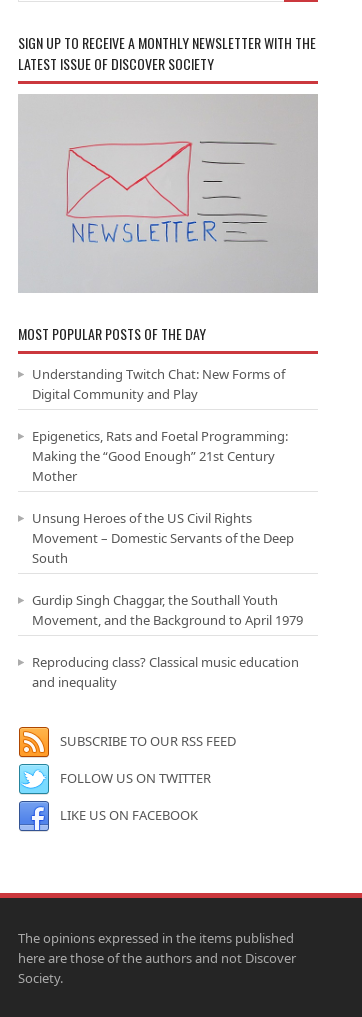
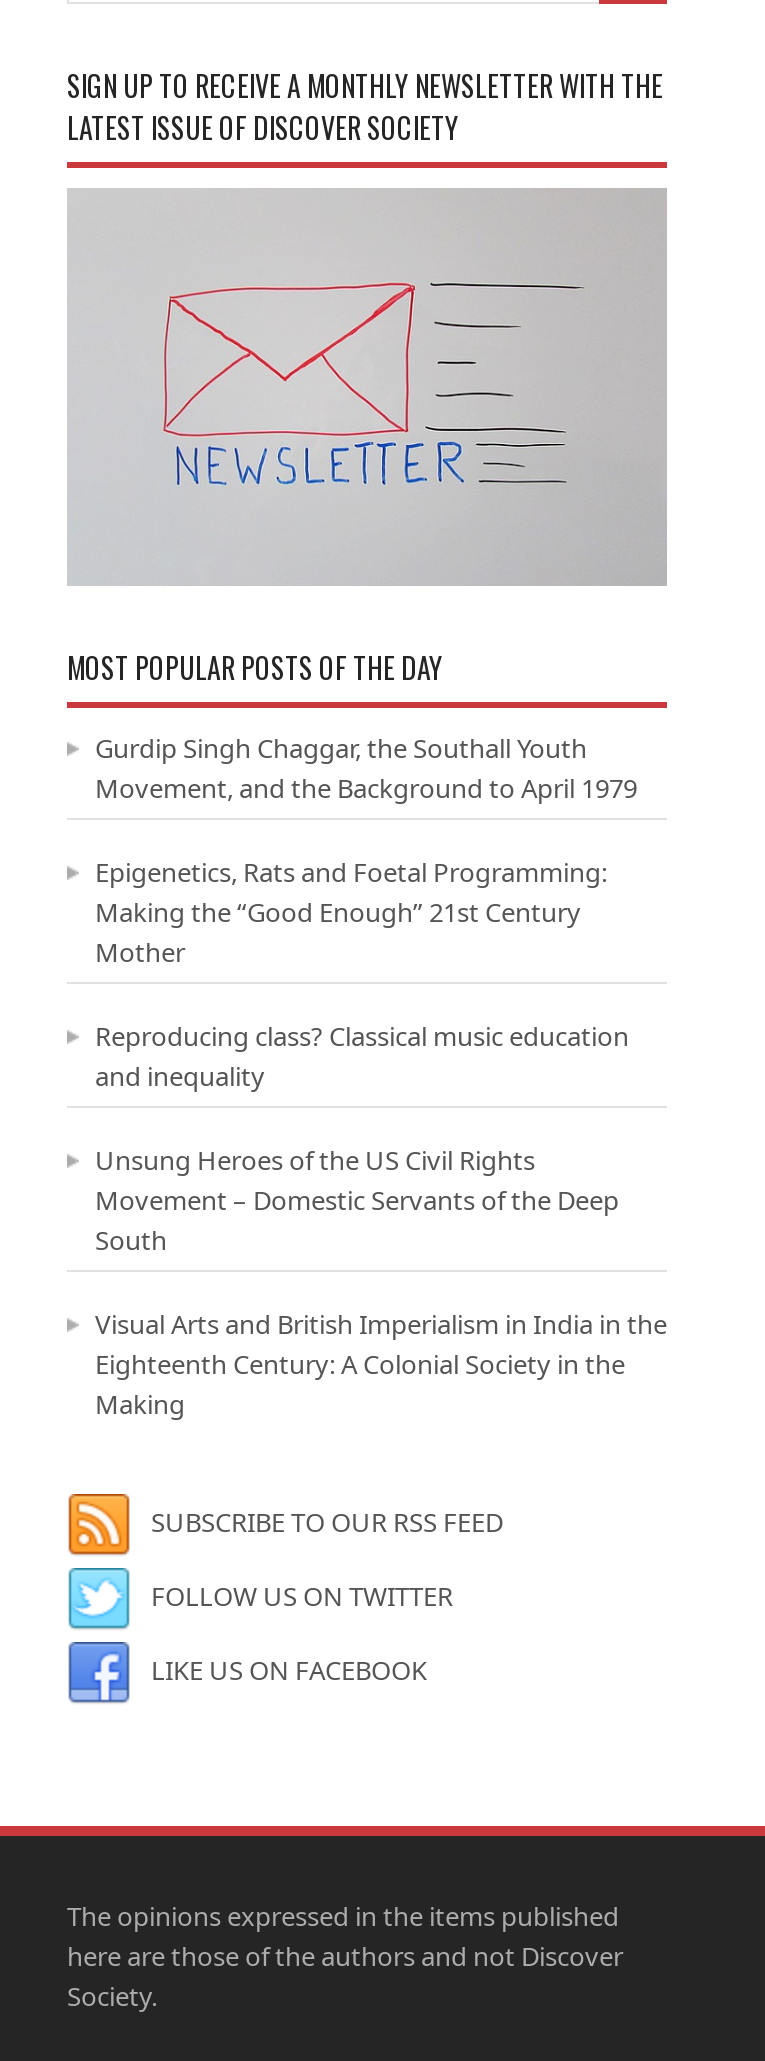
[32,365,285,403] Understanding Twitch Chat: New Forms of | Digital Community and Play -> none
moved [32,509,294,567] -> [95,1143,619,1259]: Unsung Heroes of the US Civil Rights | Movement – Domestic Servants of the Deep | South
none -> [95,1307,667,1423] Visual Arts and British Imperialism in India in the | Eighteenth Century: A Colonial Society in the | Making
moved [32,591,303,629] -> [95,731,637,807]: Gurdip Singh Chaggar, the Southall Youth | Movement, and the Background to April 1979
moved [32,653,299,691] -> [95,1019,629,1095]: Reproducing class? Classical music education | and inequality

